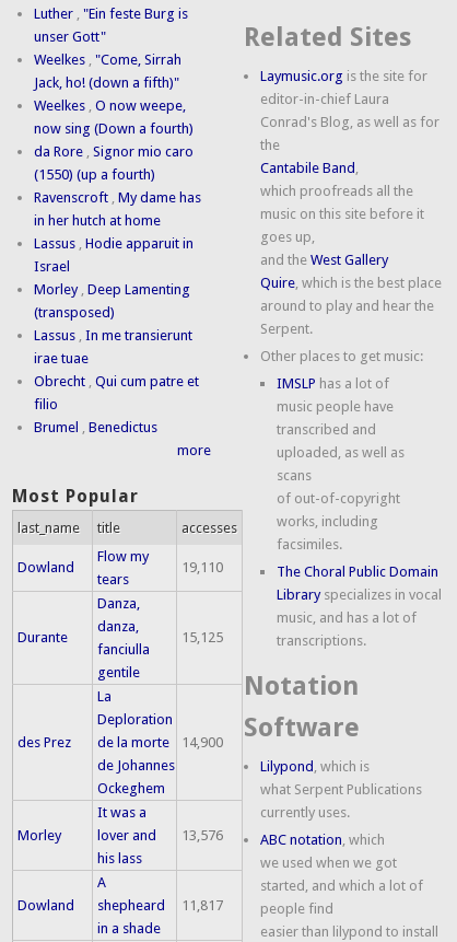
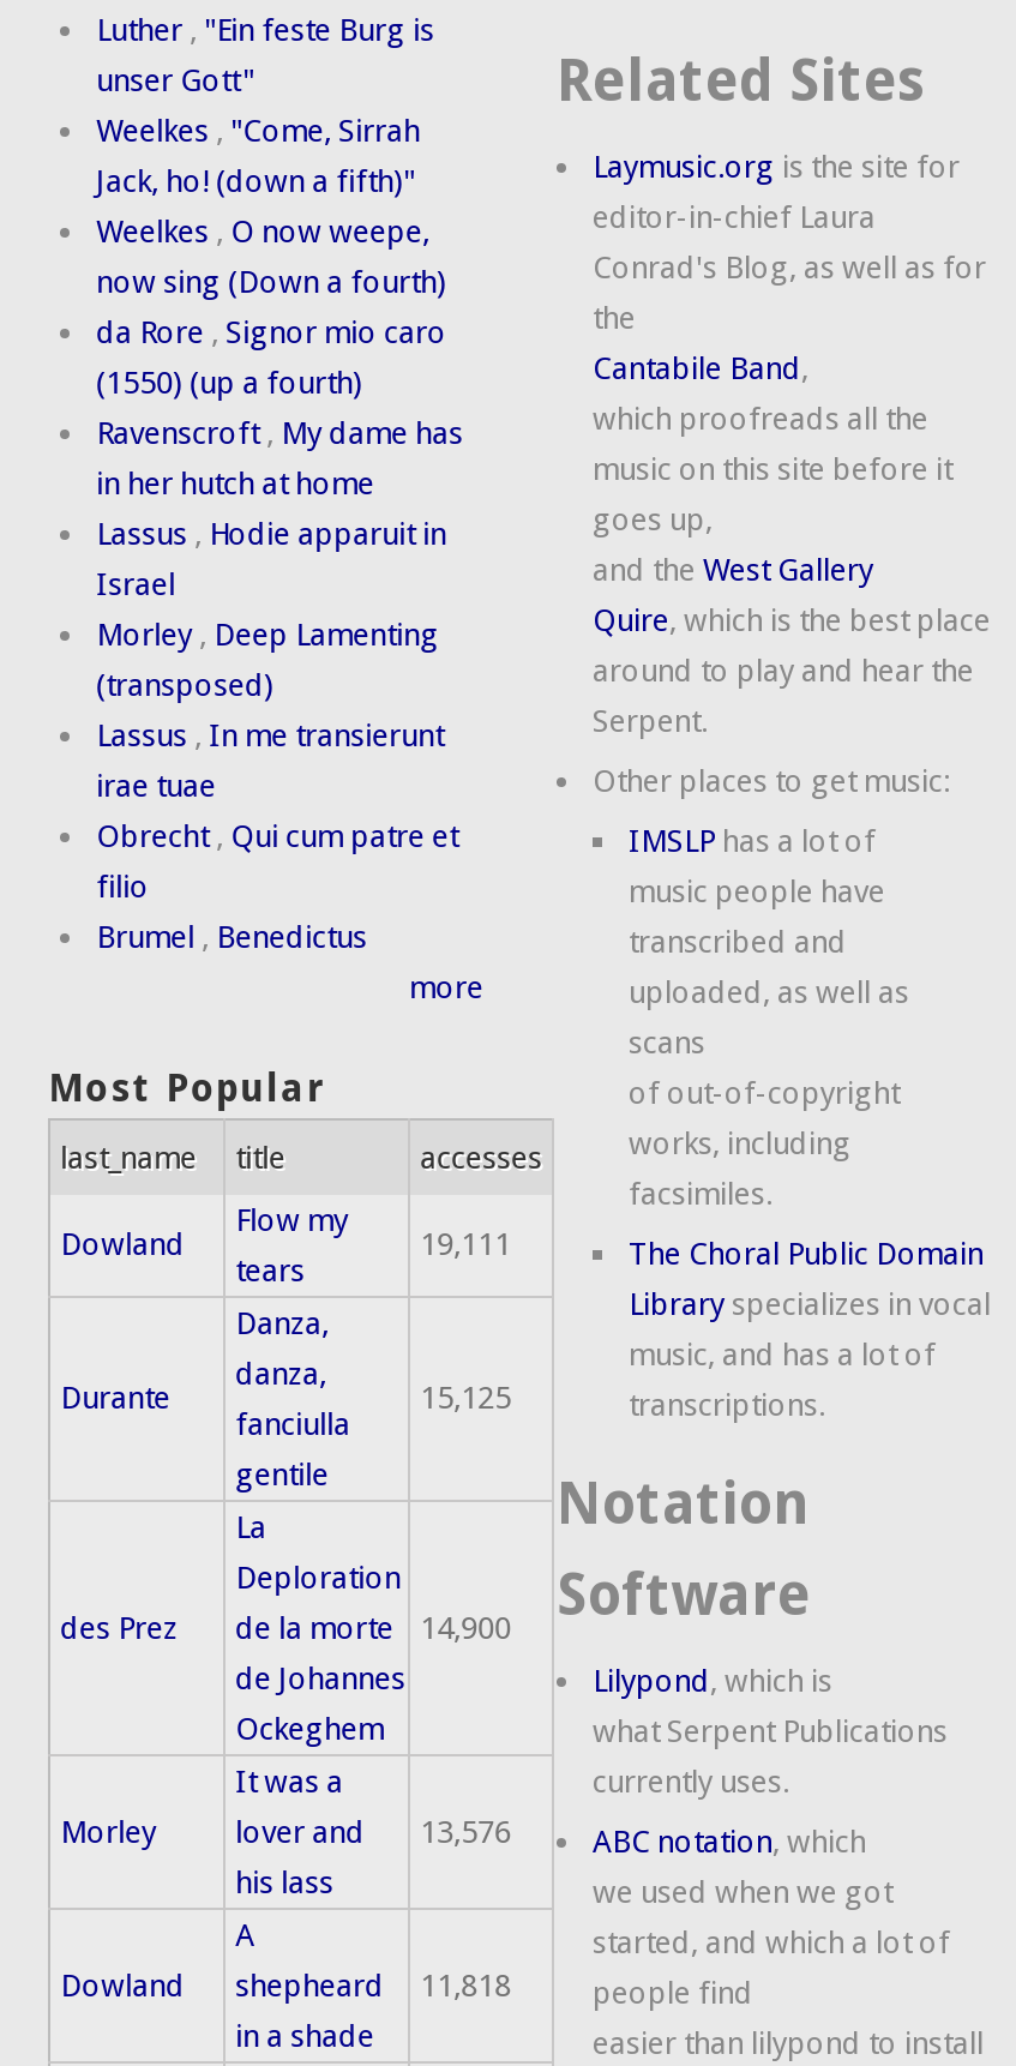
[182,559,223,576] 19,110 -> [420,1226,511,1262] 19,111
[18,897,223,914] Dowland shepheard 11,817 -> [60,1968,511,2004] Dowland shepheard 11,818

